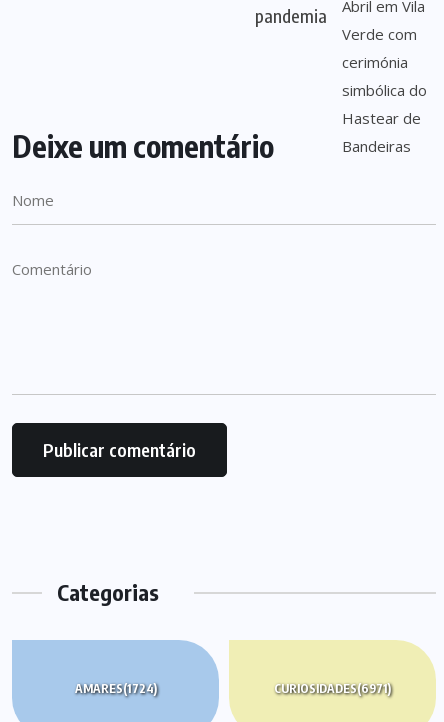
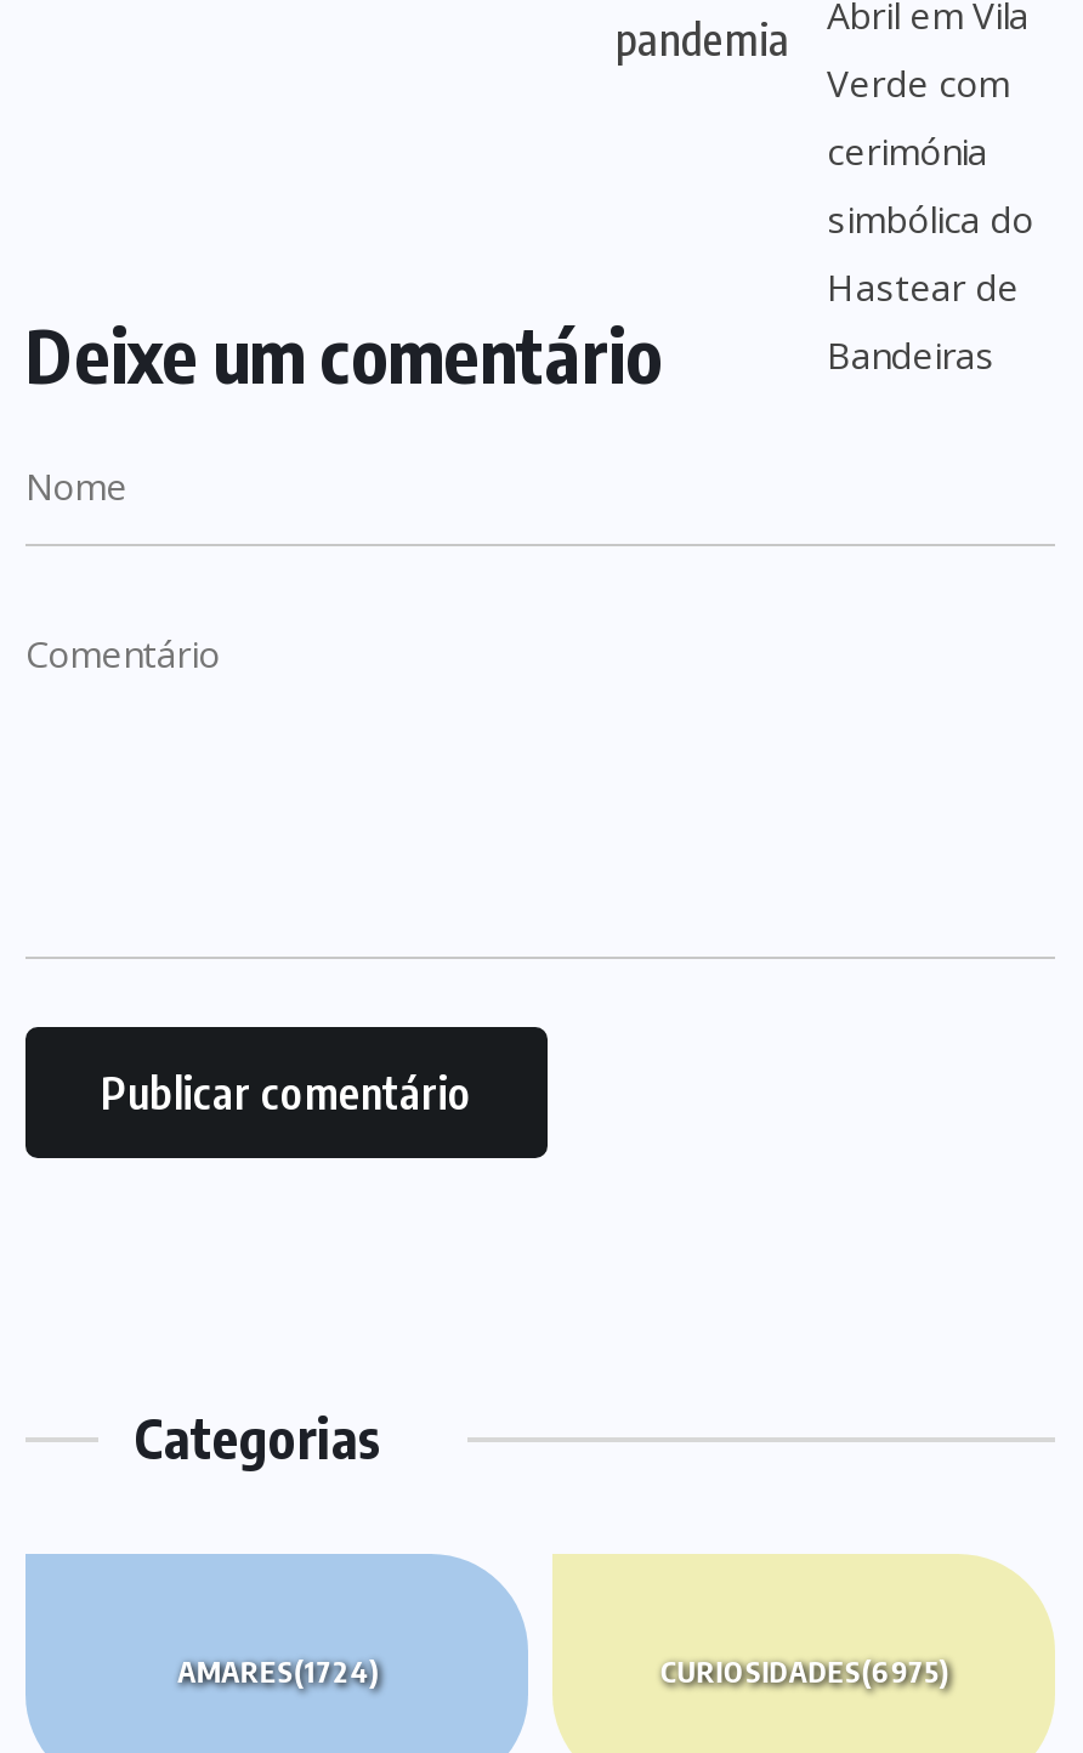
[274,681,391,696] CURIOSIDADES(6971) -> [660,1653,947,1690] CURIOSIDADES(6975)

